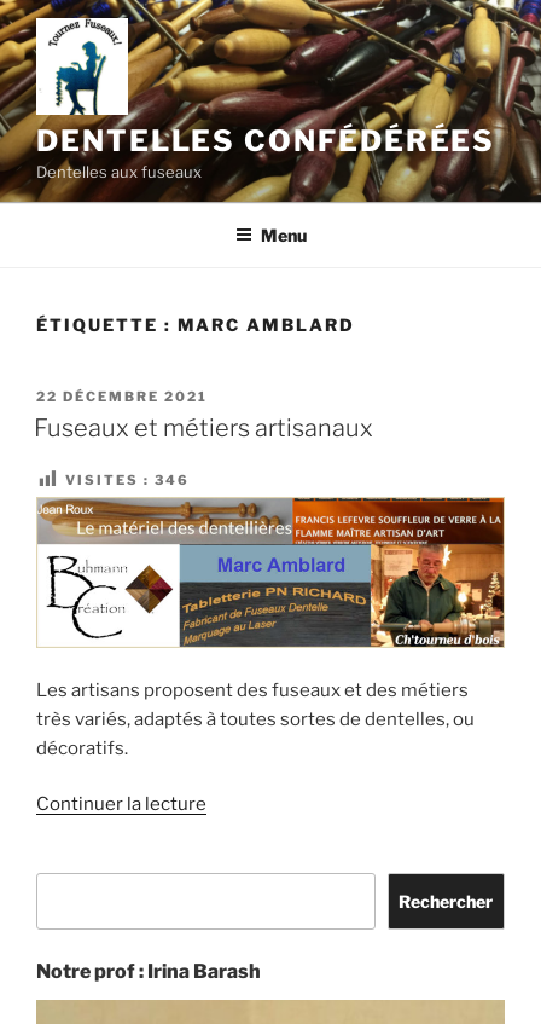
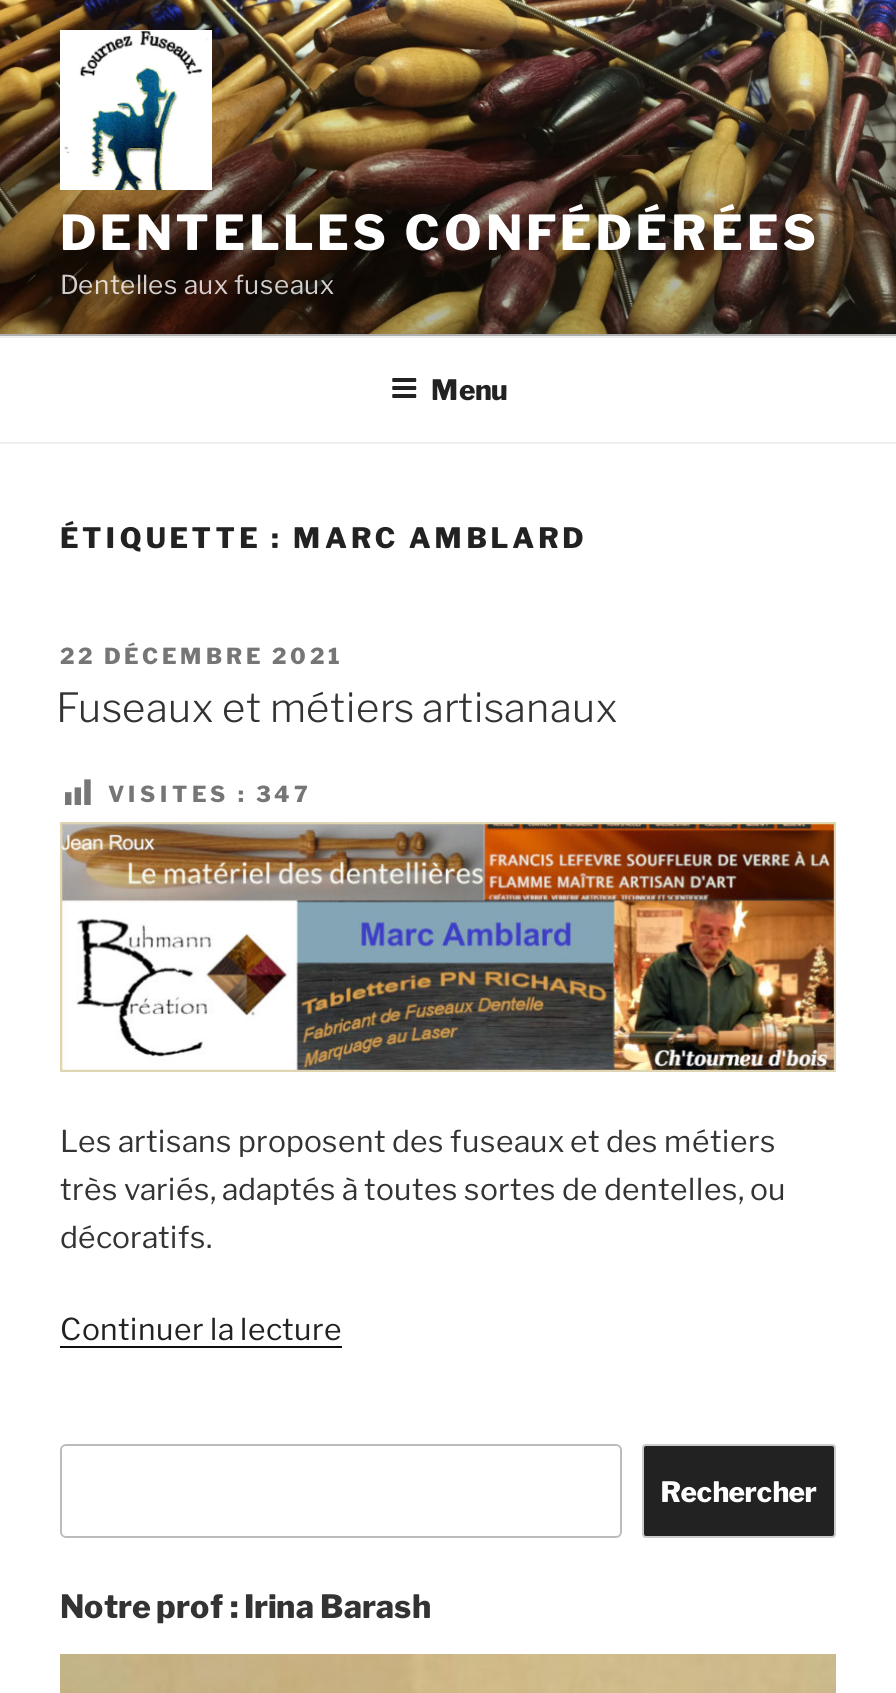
[65,471,190,488] VISITES : 346 -> [108,779,312,807] VISITES : 347

